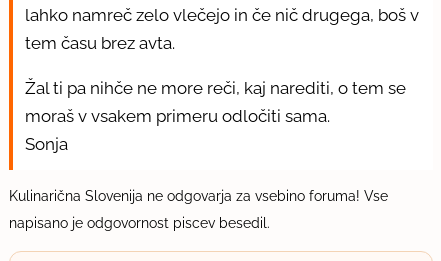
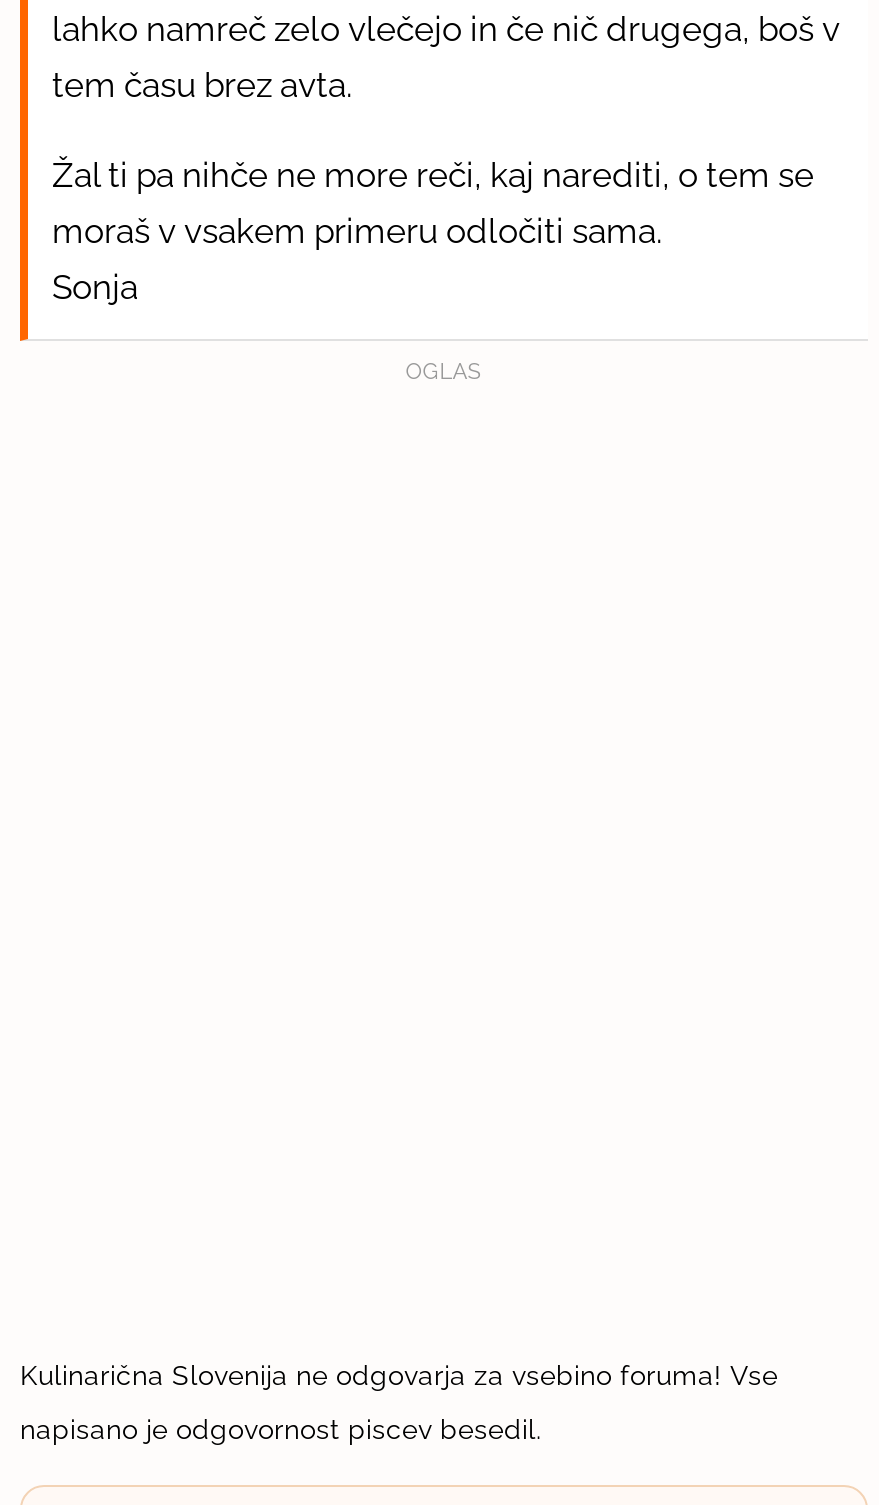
none -> [406,359,482,385] OGLAS

